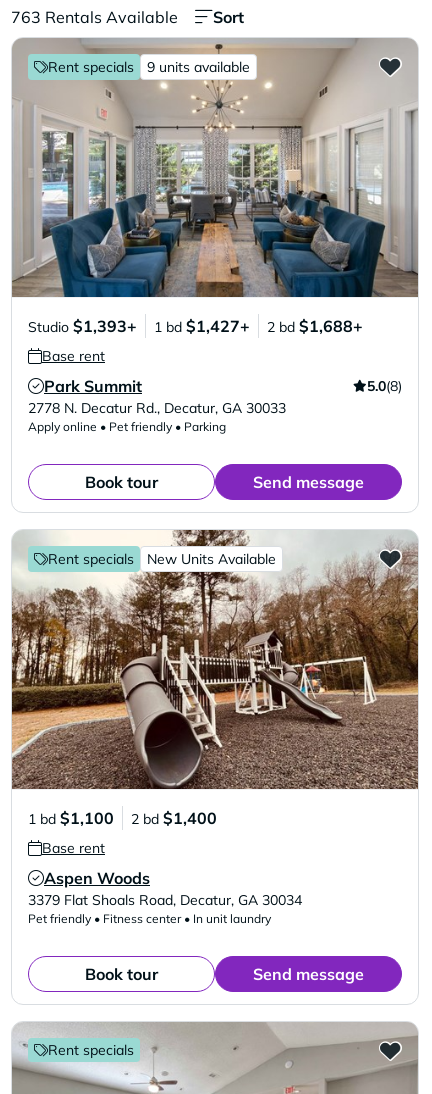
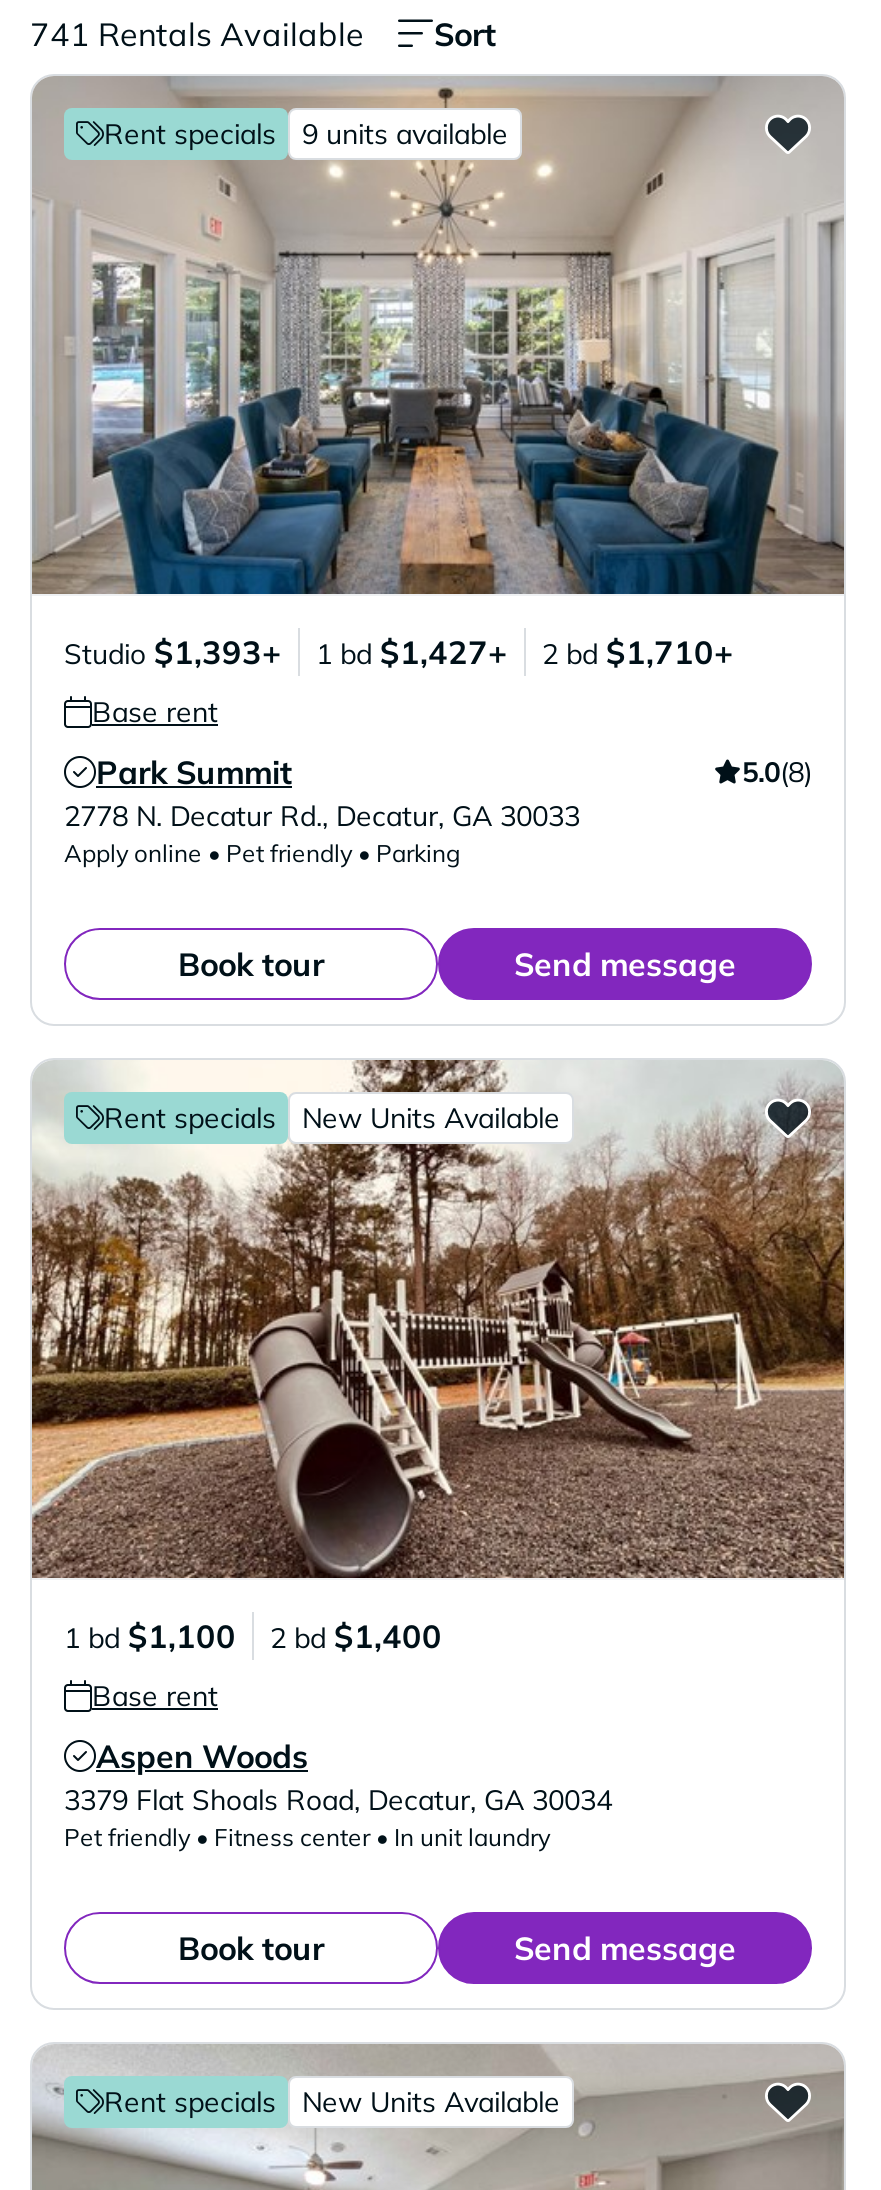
[11,7,178,27] 763 Rentals Available -> [30,14,364,54] 741 Rentals Available
[28,316,363,336] Studio $1,393+ 1 bd $1,427+ 2 bd $1,688+ -> [64,632,734,672] Studio $1,393+ 1 bd $1,427+ 2 bd $1,710+
none -> [302,2084,560,2120] New Units Available

